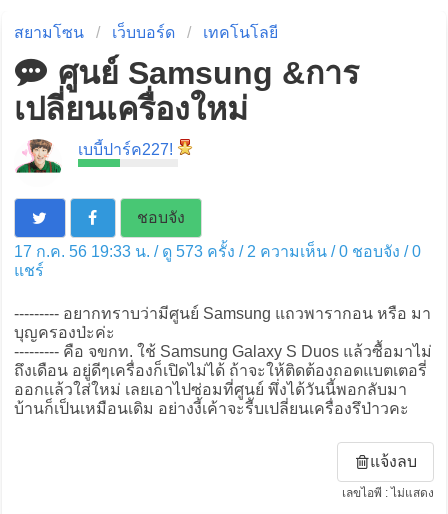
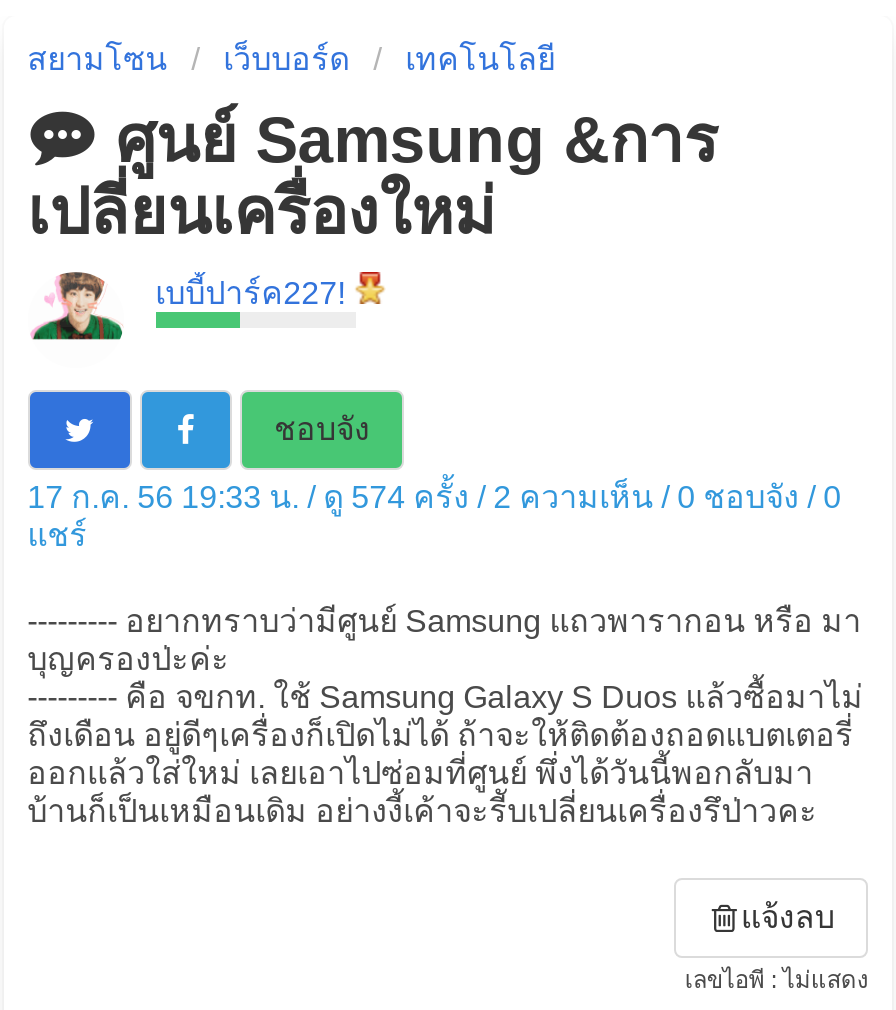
[14,243,421,260] 17 ก.ค. 56 19:33 น. / ดู 573 ครั้ง / 2 ความเห็น / 0ชอบจัง / 0 -> [27,480,841,514] 17 ก.ค. 56 19:33 น. / ดู 574 ครั้ง / 2 ความเห็น / 0ชอบจัง / 0

